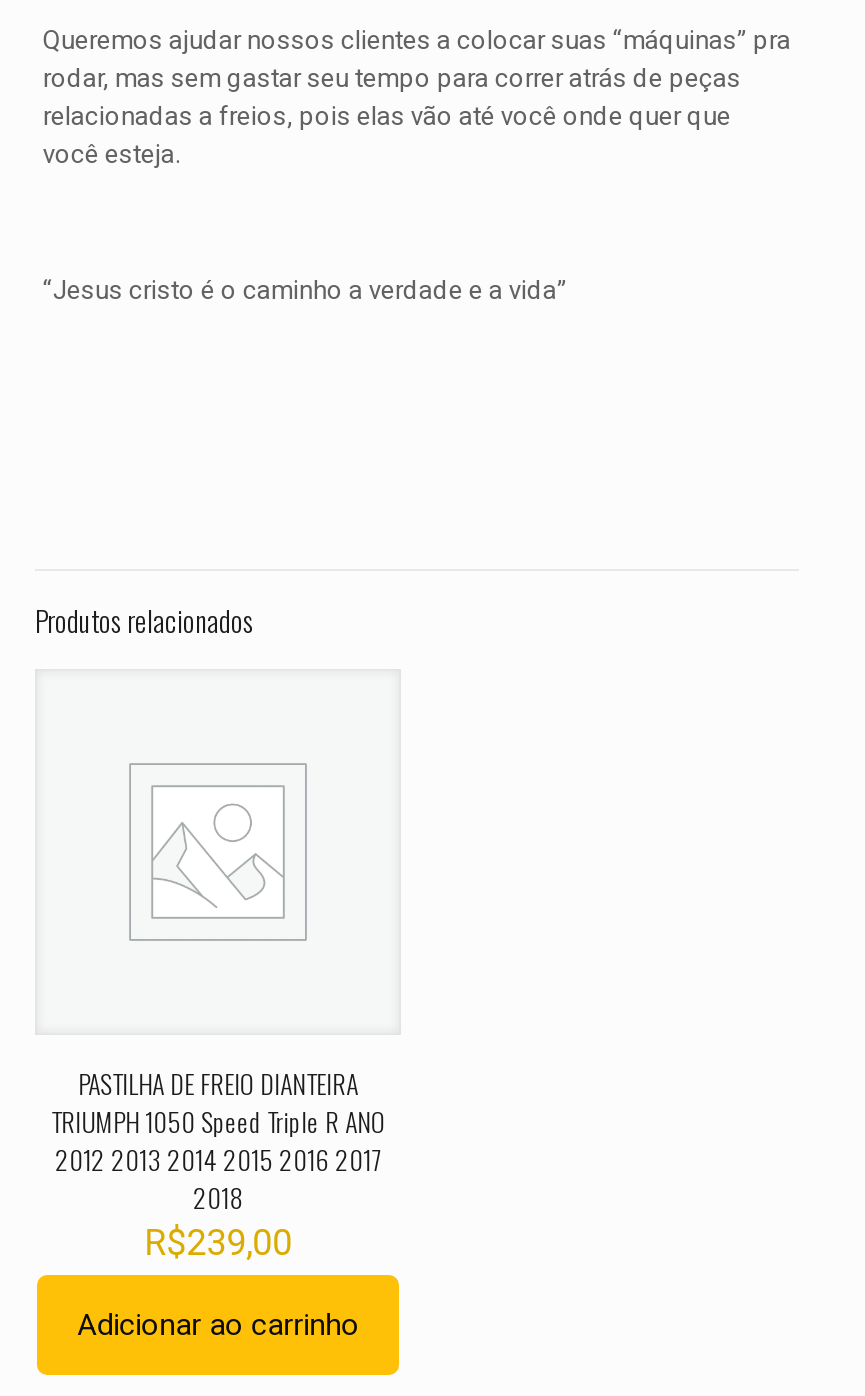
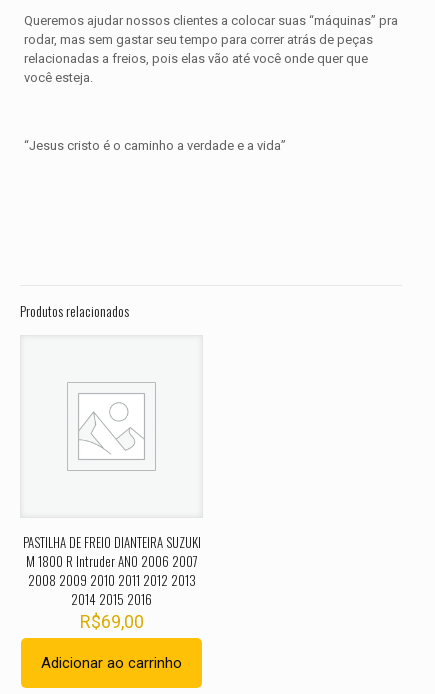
[51,1064,385,1264] PASTILHA DE FREIO DIANTEIRA | TRIUMPH 1050 Speed Triple R ANO | 2012 2013 2014 2015 2016 2017 | 2018 | R$239,00 -> [23,532,201,632] PASTILHA DE FREIO DIANTEIRA SUZUKI | M 1800 R Intruder ANO 2006 2007 | 2008 2009 2010 2011 2012 2013 | 2014 2015 2016 | R$69,00

